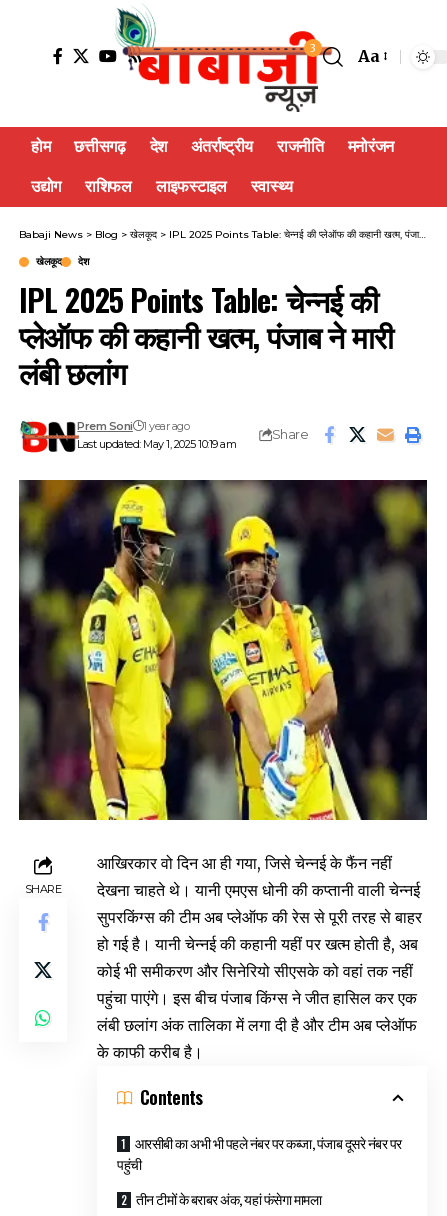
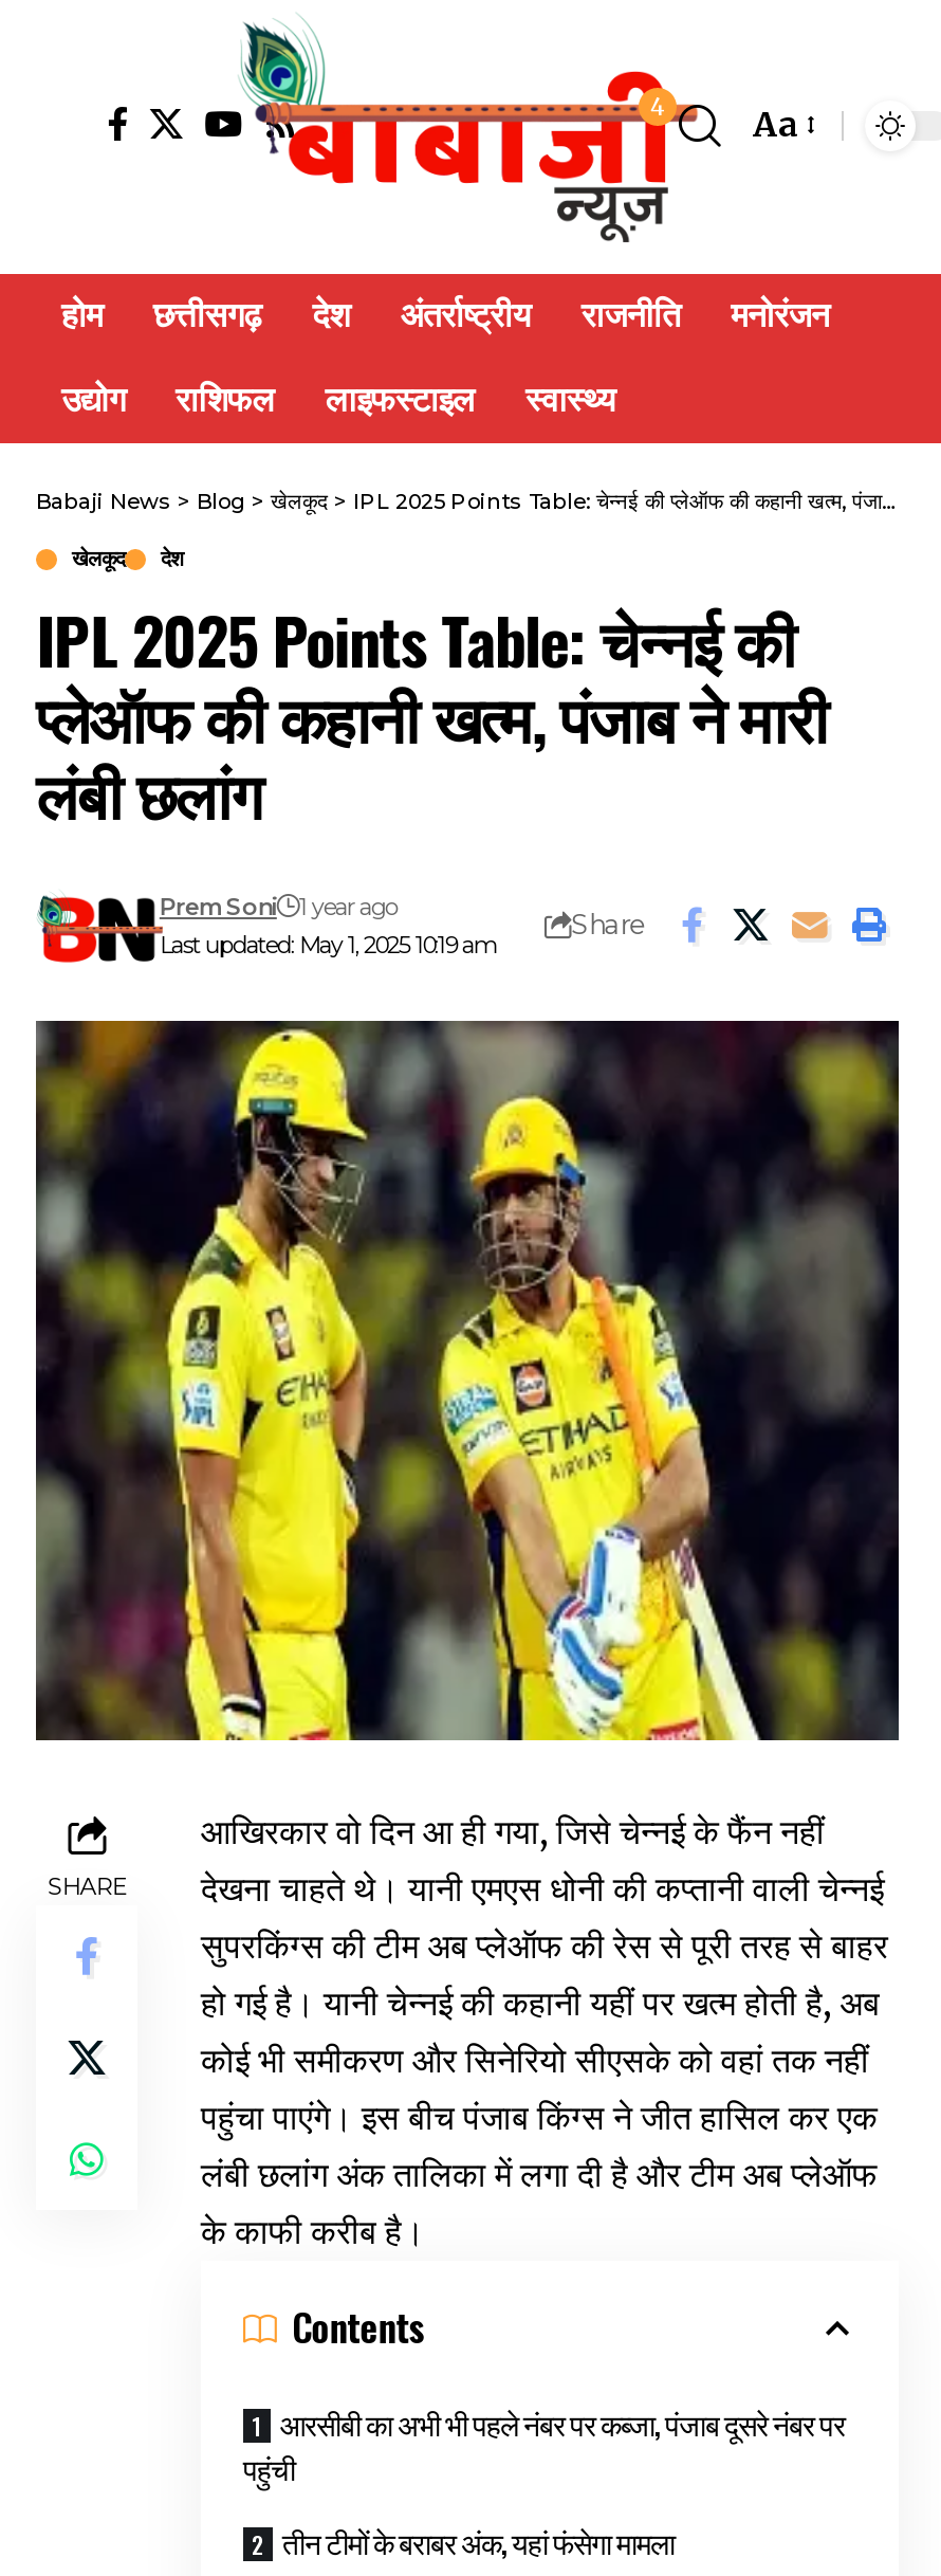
[310,41,316,55] 3 -> [650,93,665,123] 4

